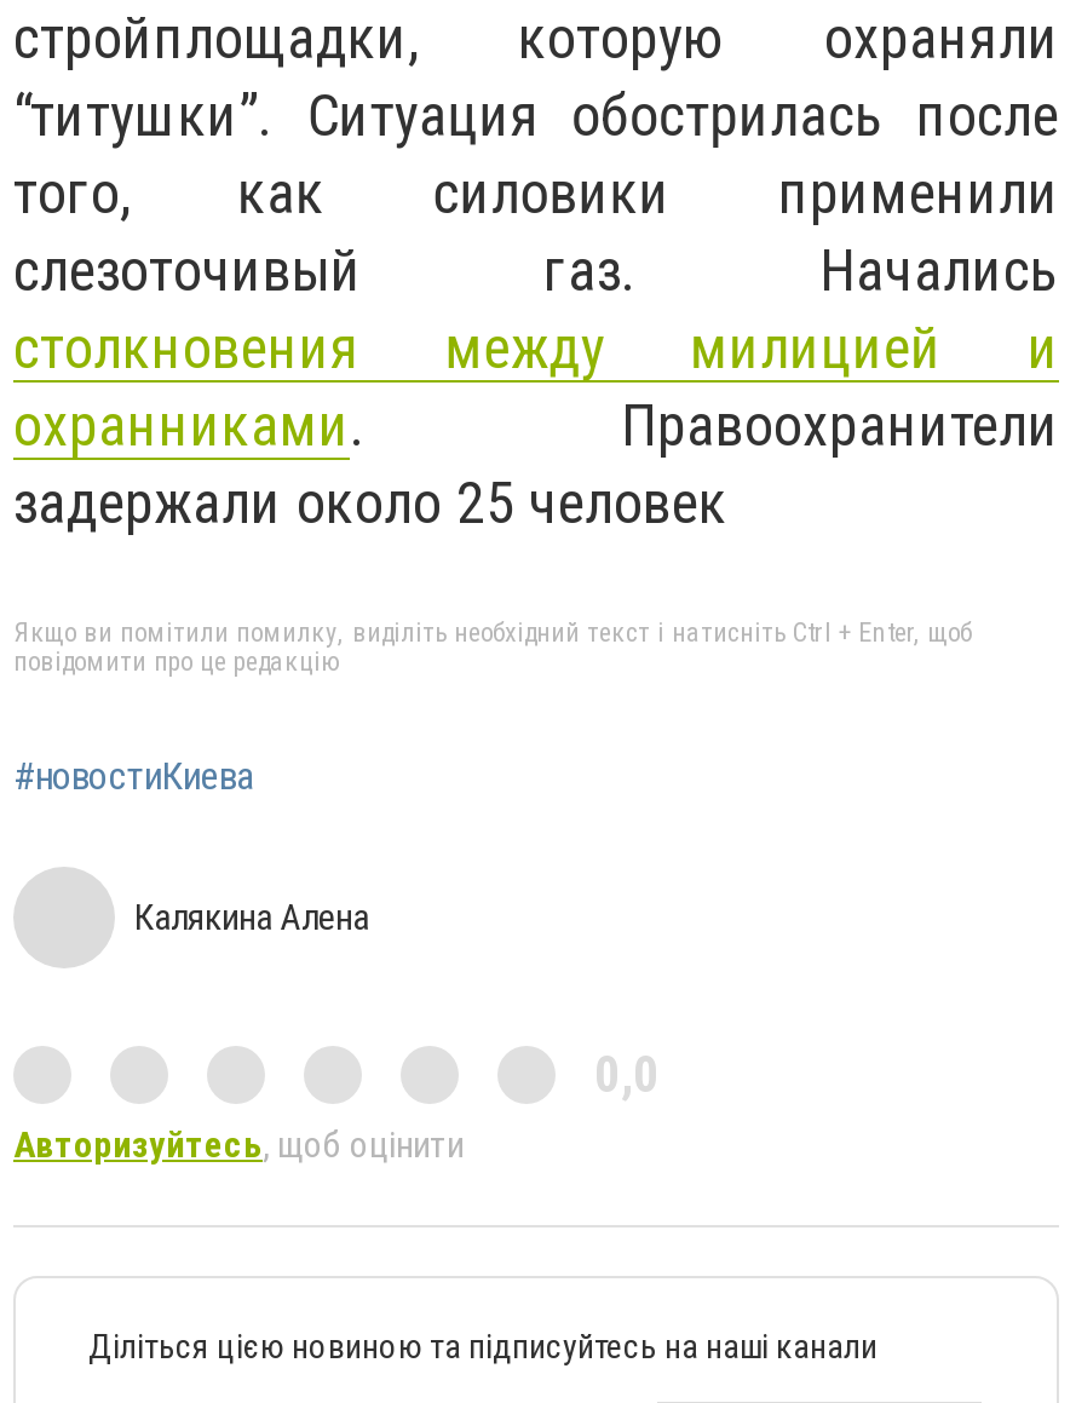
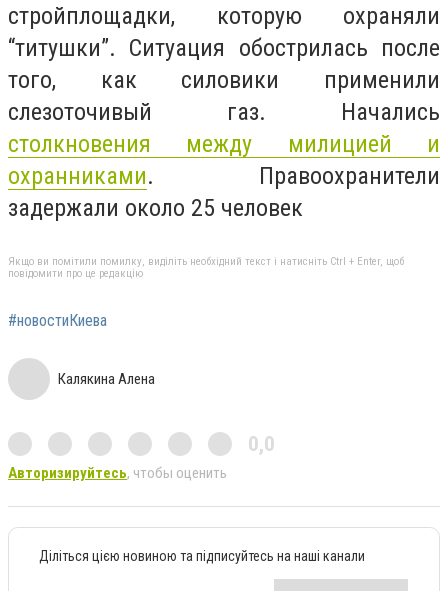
[13,1123,464,1166] Авторизуйтесь, щоб оцінити -> [8,464,227,482] Авторизируйтесь, чтобы оценить

